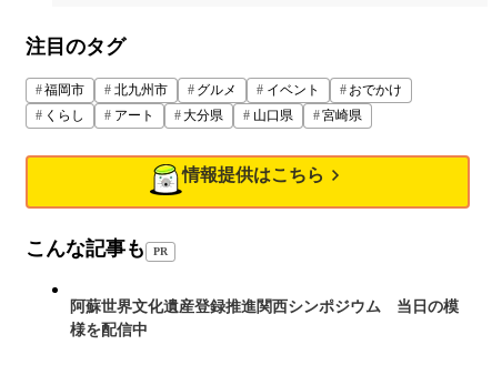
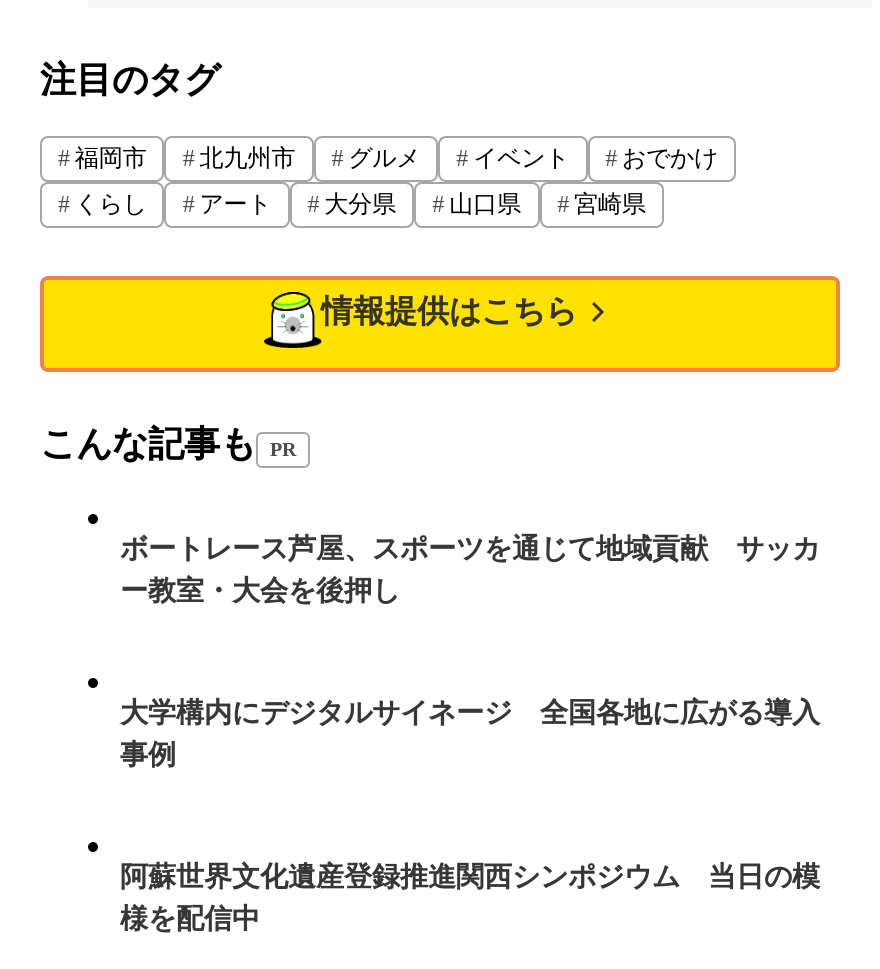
none -> [120,533,820,605] ボートレース芦屋、スポーツを通じて地域貢献 サッカ | ー教室・大会を後押し
none -> [120,697,820,769] 大学構内にデジタルサイネージ 全国各地に広がる導入 | 事例

